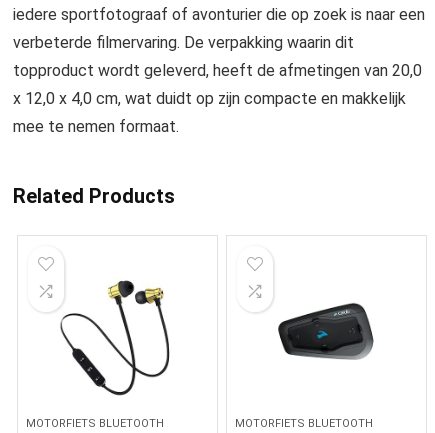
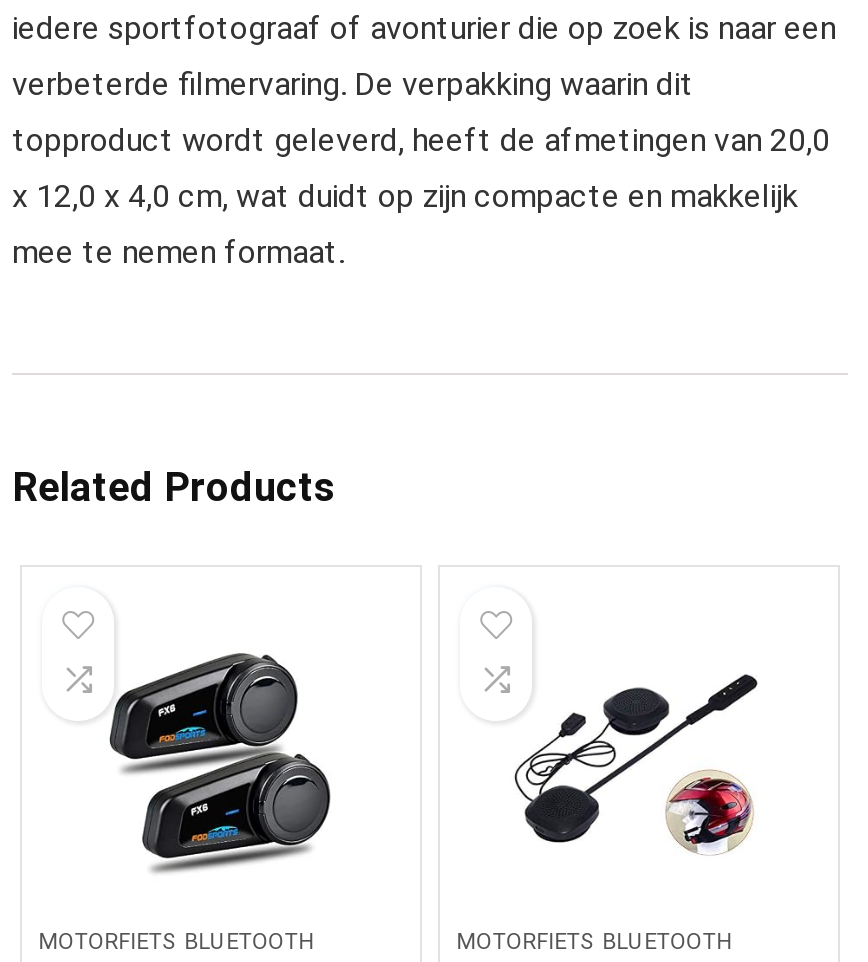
[60,279,172,396] [image] -> [108,652,332,886] [image]
[264,289,386,378] [image] -> [512,672,760,854] [image]

